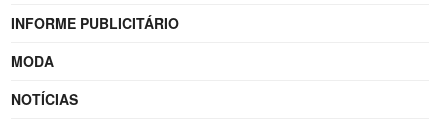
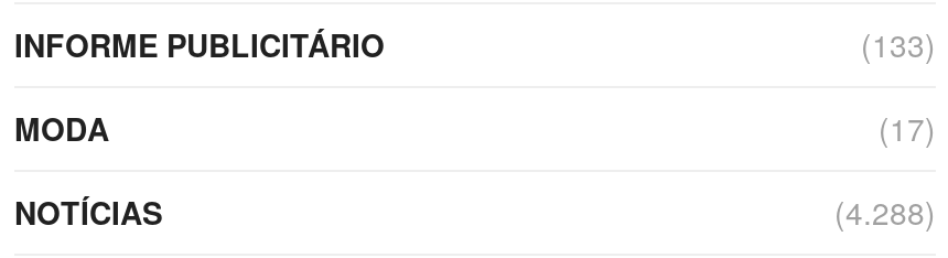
none -> [861,22,936,66] (133)
none -> [879,105,936,150] (17)
none -> [834,189,936,233] (4.288)

